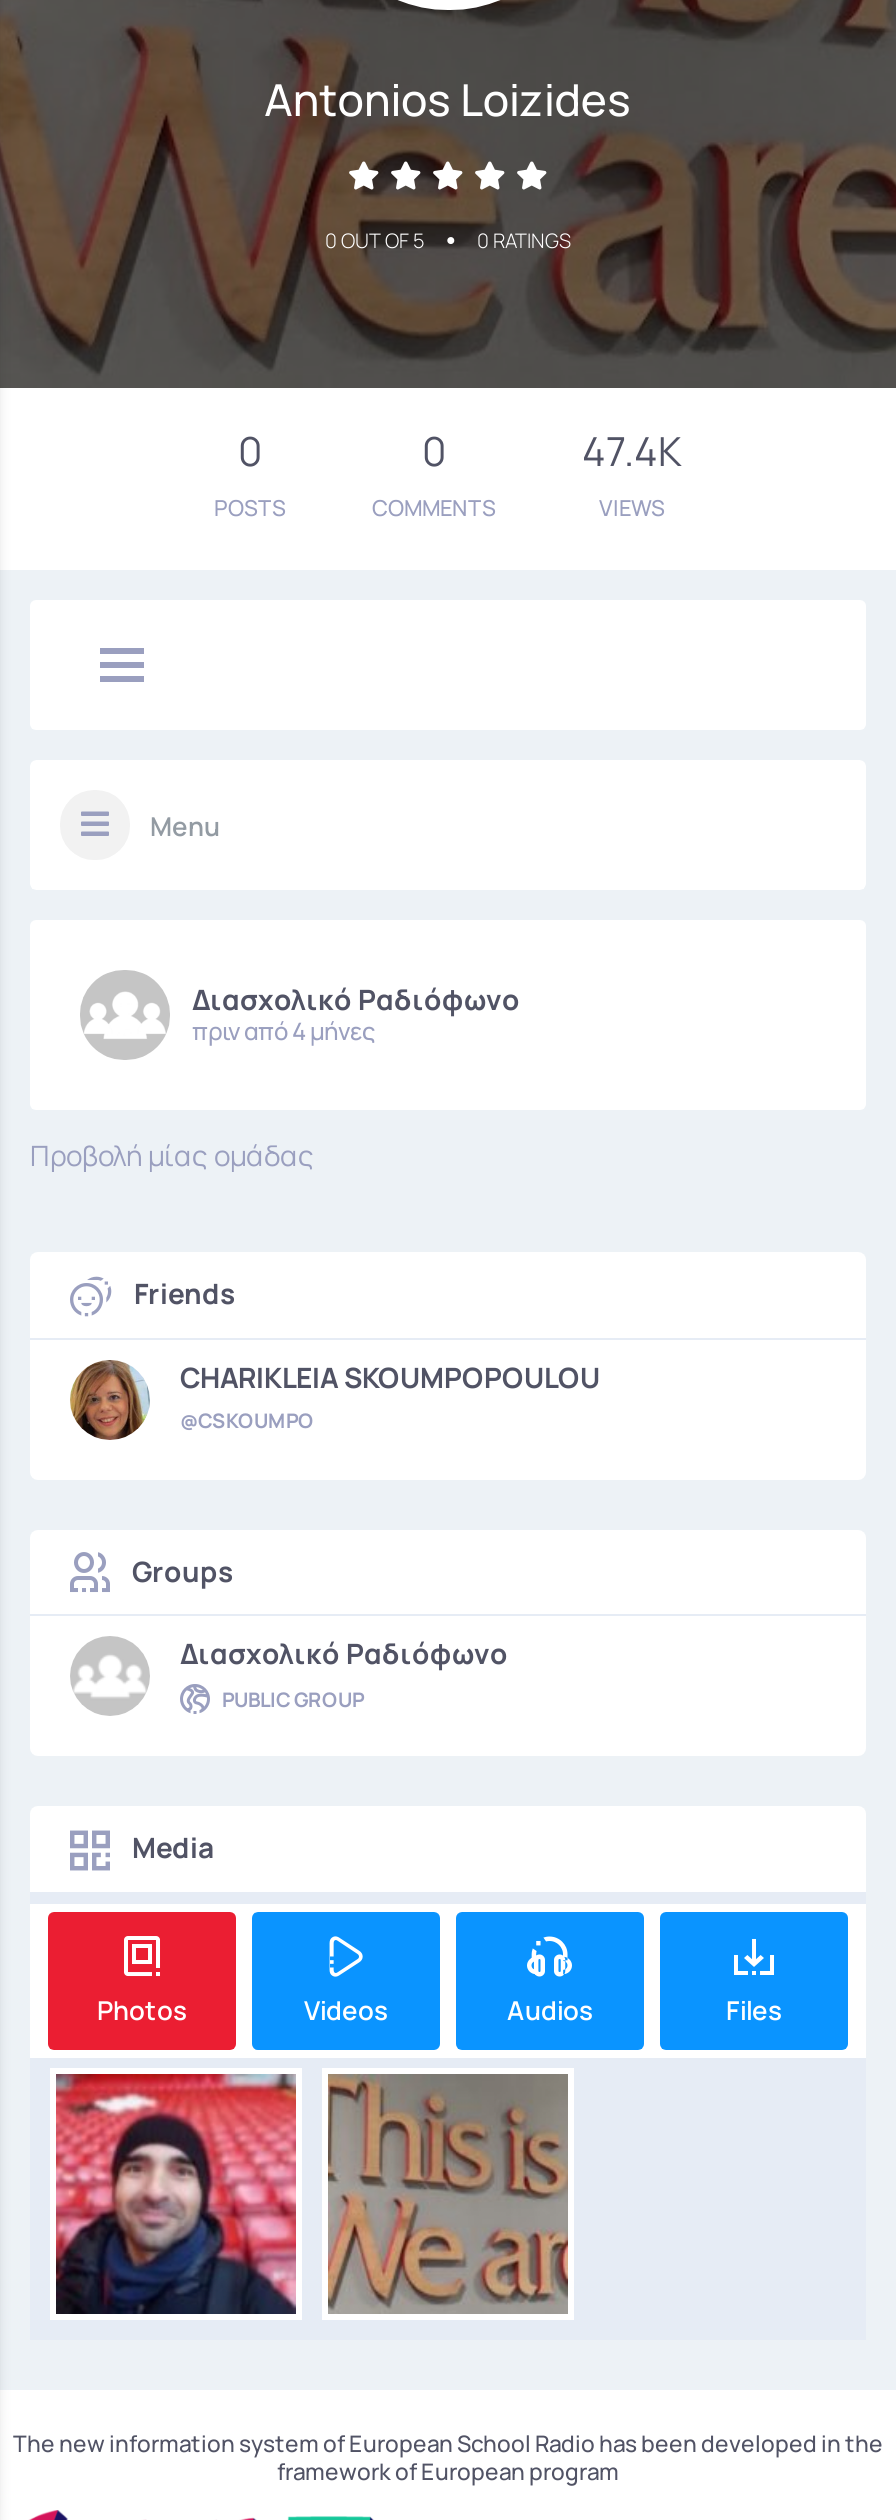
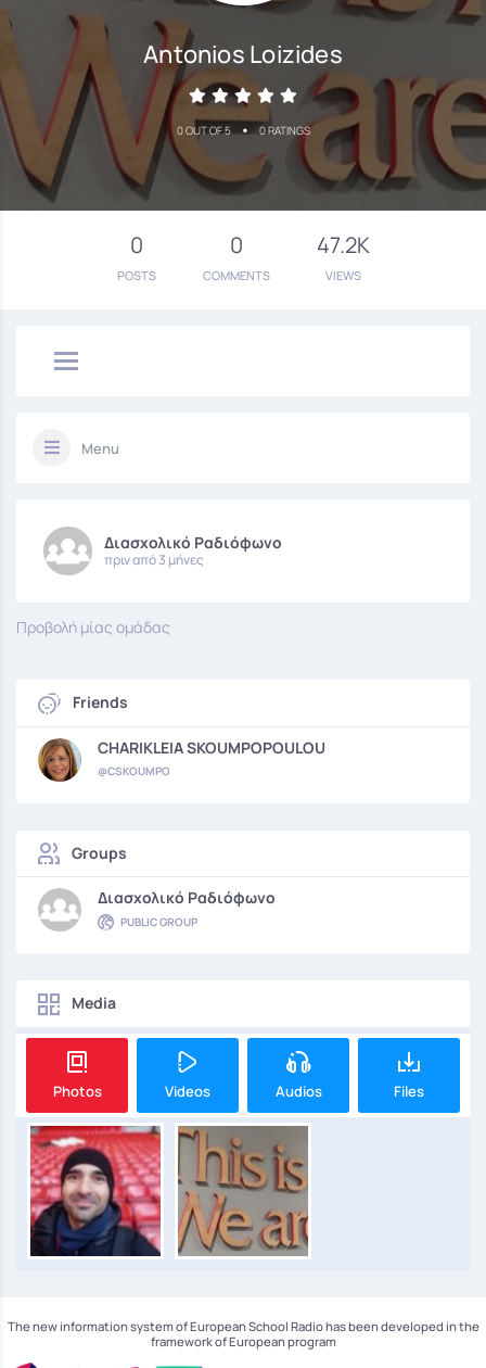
[582,424,682,478] 47.4K -> [316,230,369,259] 47.2K
[192,1013,376,1047] πριν από 4 μήνες -> [104,550,204,568] πριν από 3 μήνες

